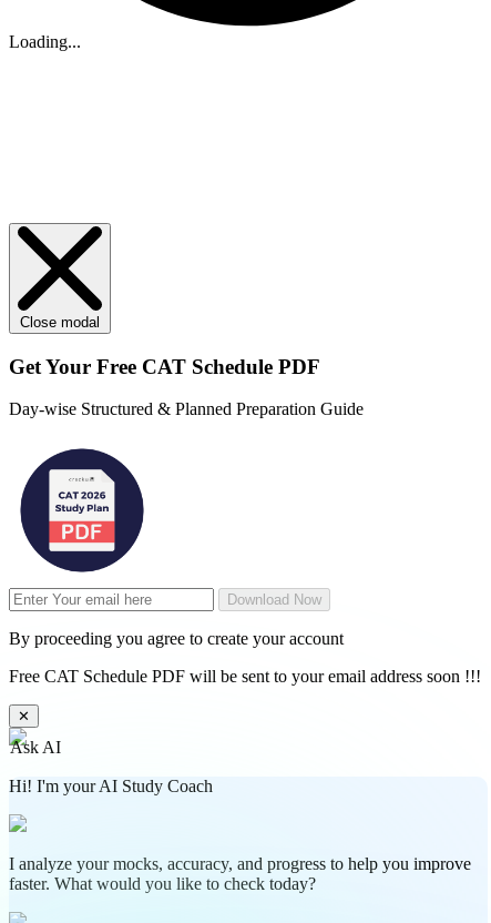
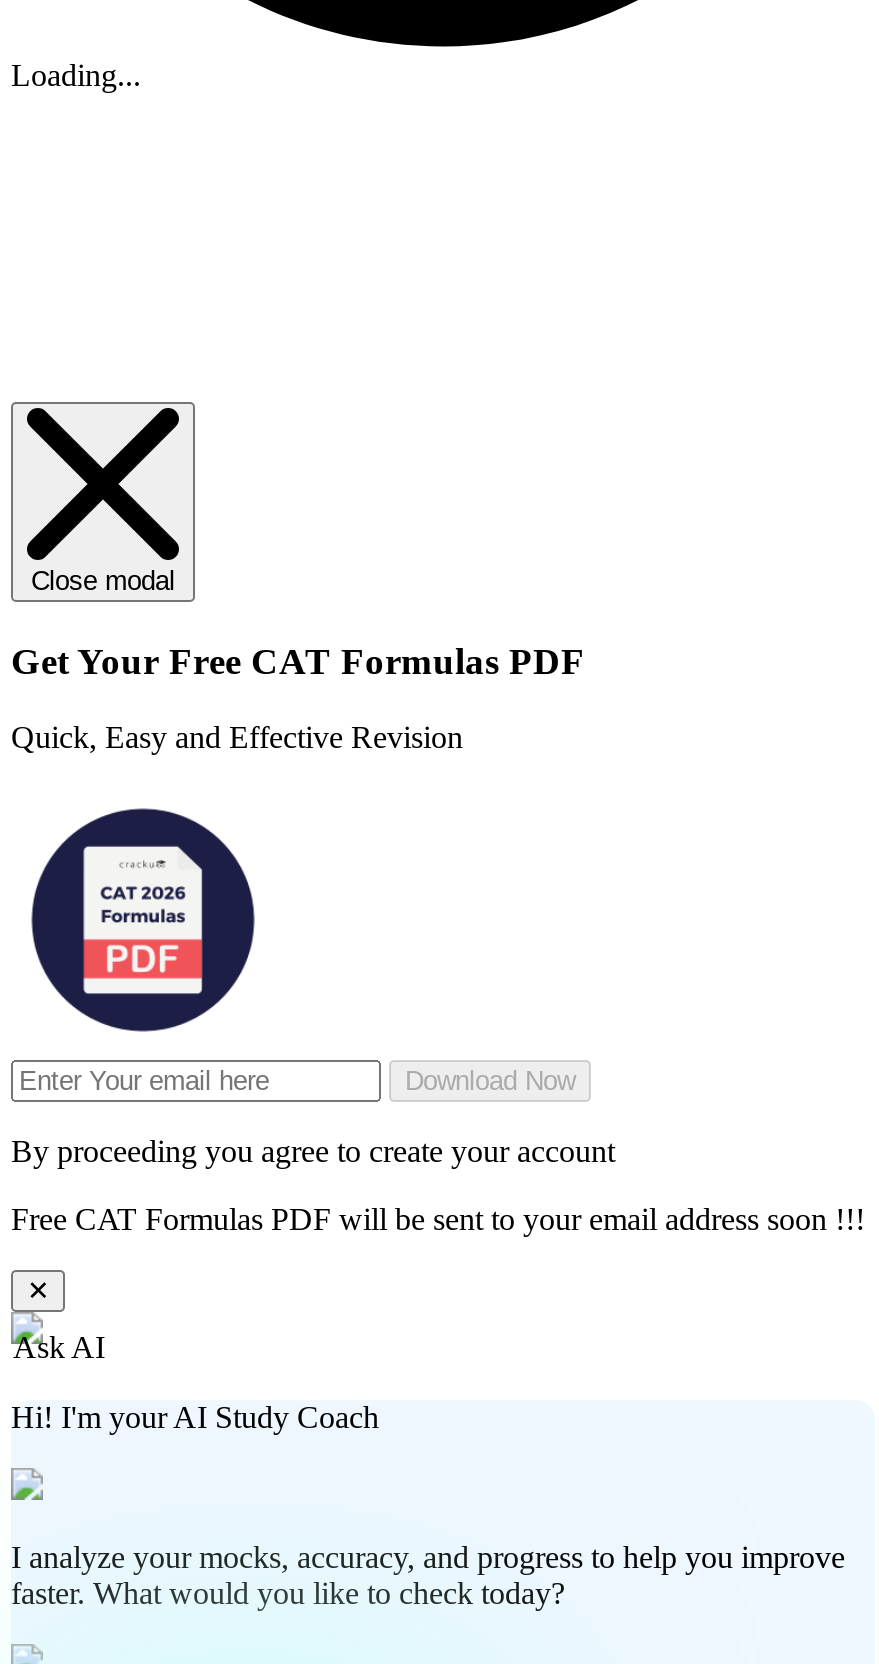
[9,355,320,378] Get Your Free CAT Schedule PDF -> [11,639,585,681] Get Your Free CAT Formulas PDF
[9,400,364,419] Day-wise Structured & Planned Preparation Guide -> [11,721,463,755] Quick, Easy and Effective Revision
[9,667,481,686] Free CAT Schedule PDF will be sent to your email address soon !!! -> [11,1203,865,1237] Free CAT Formulas PDF will be sent to your email address soon !!!

